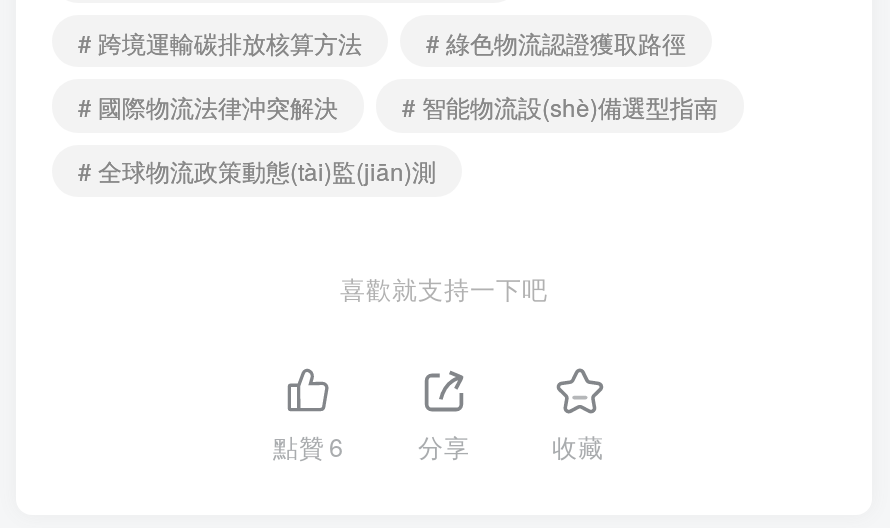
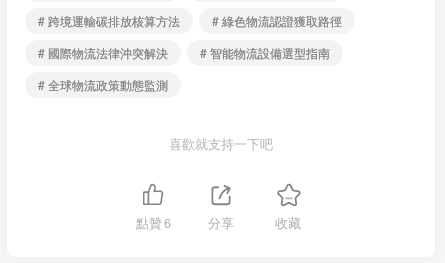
[402,89,718,123] # 智能物流設(shè)備選型指南 -> [200,44,330,61] # 智能物流設備選型指南
[78,153,436,187] # 全球物流政策動態(tài)監(jiān)測 -> [38,76,168,93] # 全球物流政策動態監測

